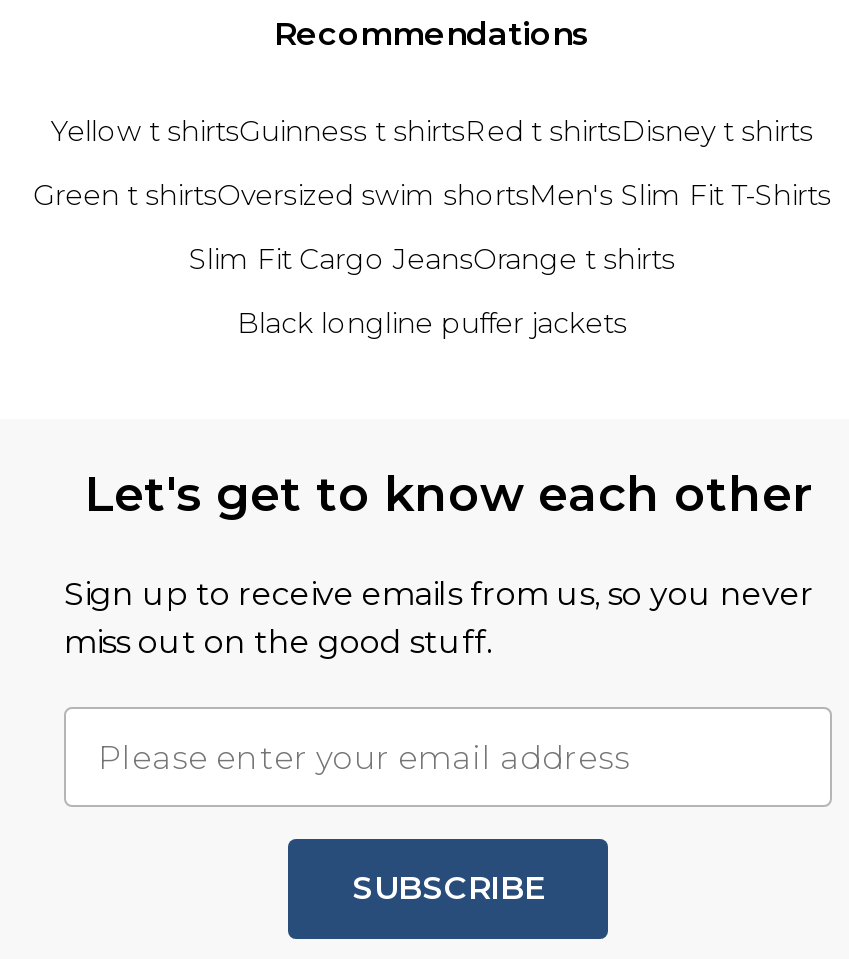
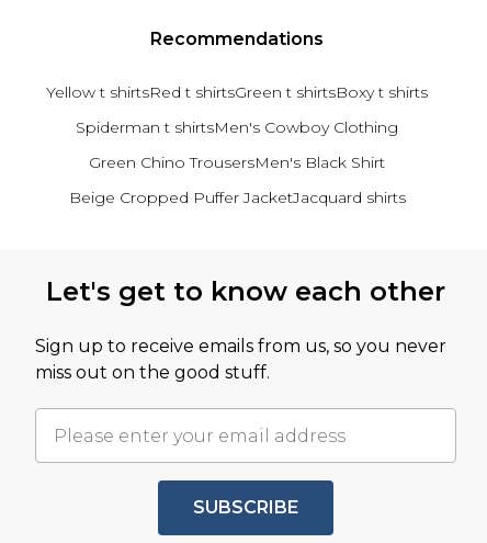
[51,113,813,149] Yellow t shirtsGuinness t shirtsRed t shirtsDisney t shirts -> [46,82,428,102] Yellow t shirtsRed t shirtsGreen t shirtsBoxy t shirts
[33,177,831,213] Green t shirtsOversized swim shortsMen's Slim Fit T-Shirts -> [76,117,398,137] Spiderman t shirtsMen's Cowboy Clothing
[189,241,675,277] Slim Fit Cargo JeansOrange t shirts -> [89,152,385,172] Green Chino TrousersMen's Black Shirt
[237,305,627,341] Black longline puffer jackets -> [69,188,405,207] Beige Cropped Puffer JacketJacquard shirts

